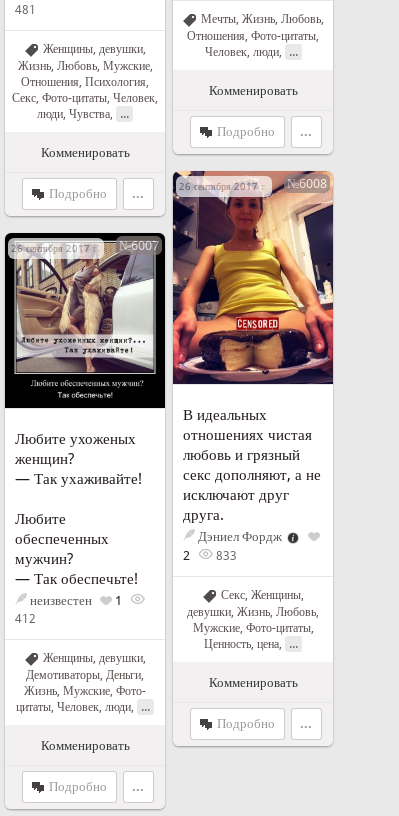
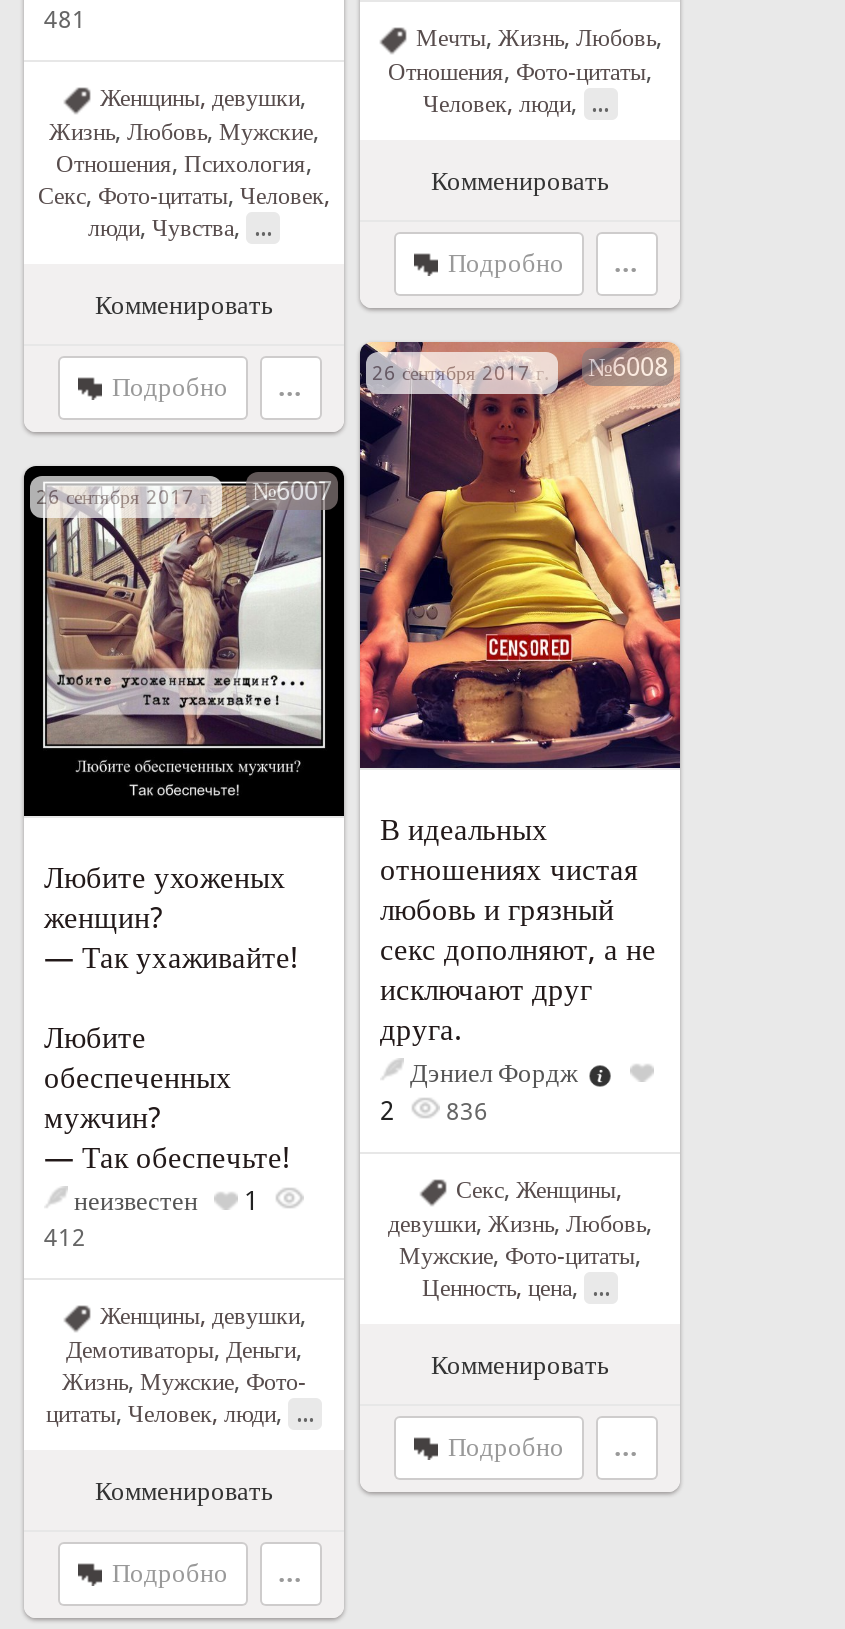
[183,548,237,563] 2 833 -> [380,1097,488,1127] 2 836

